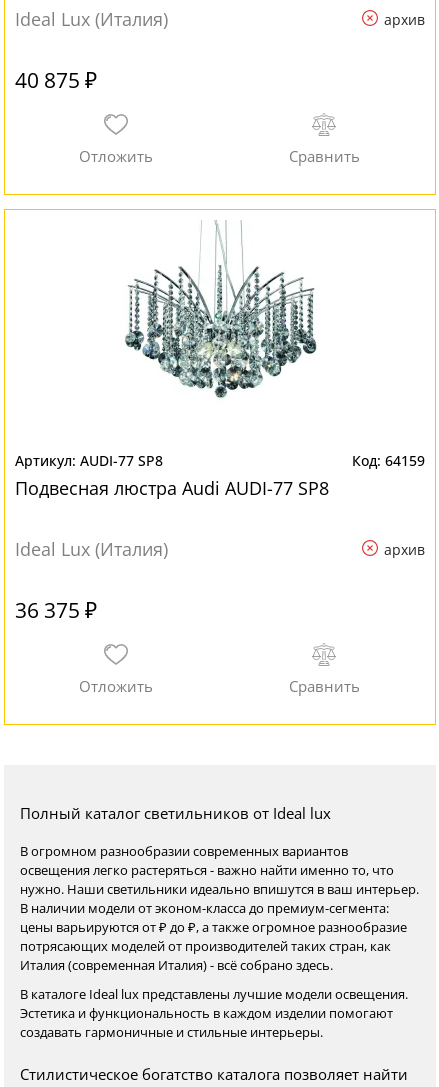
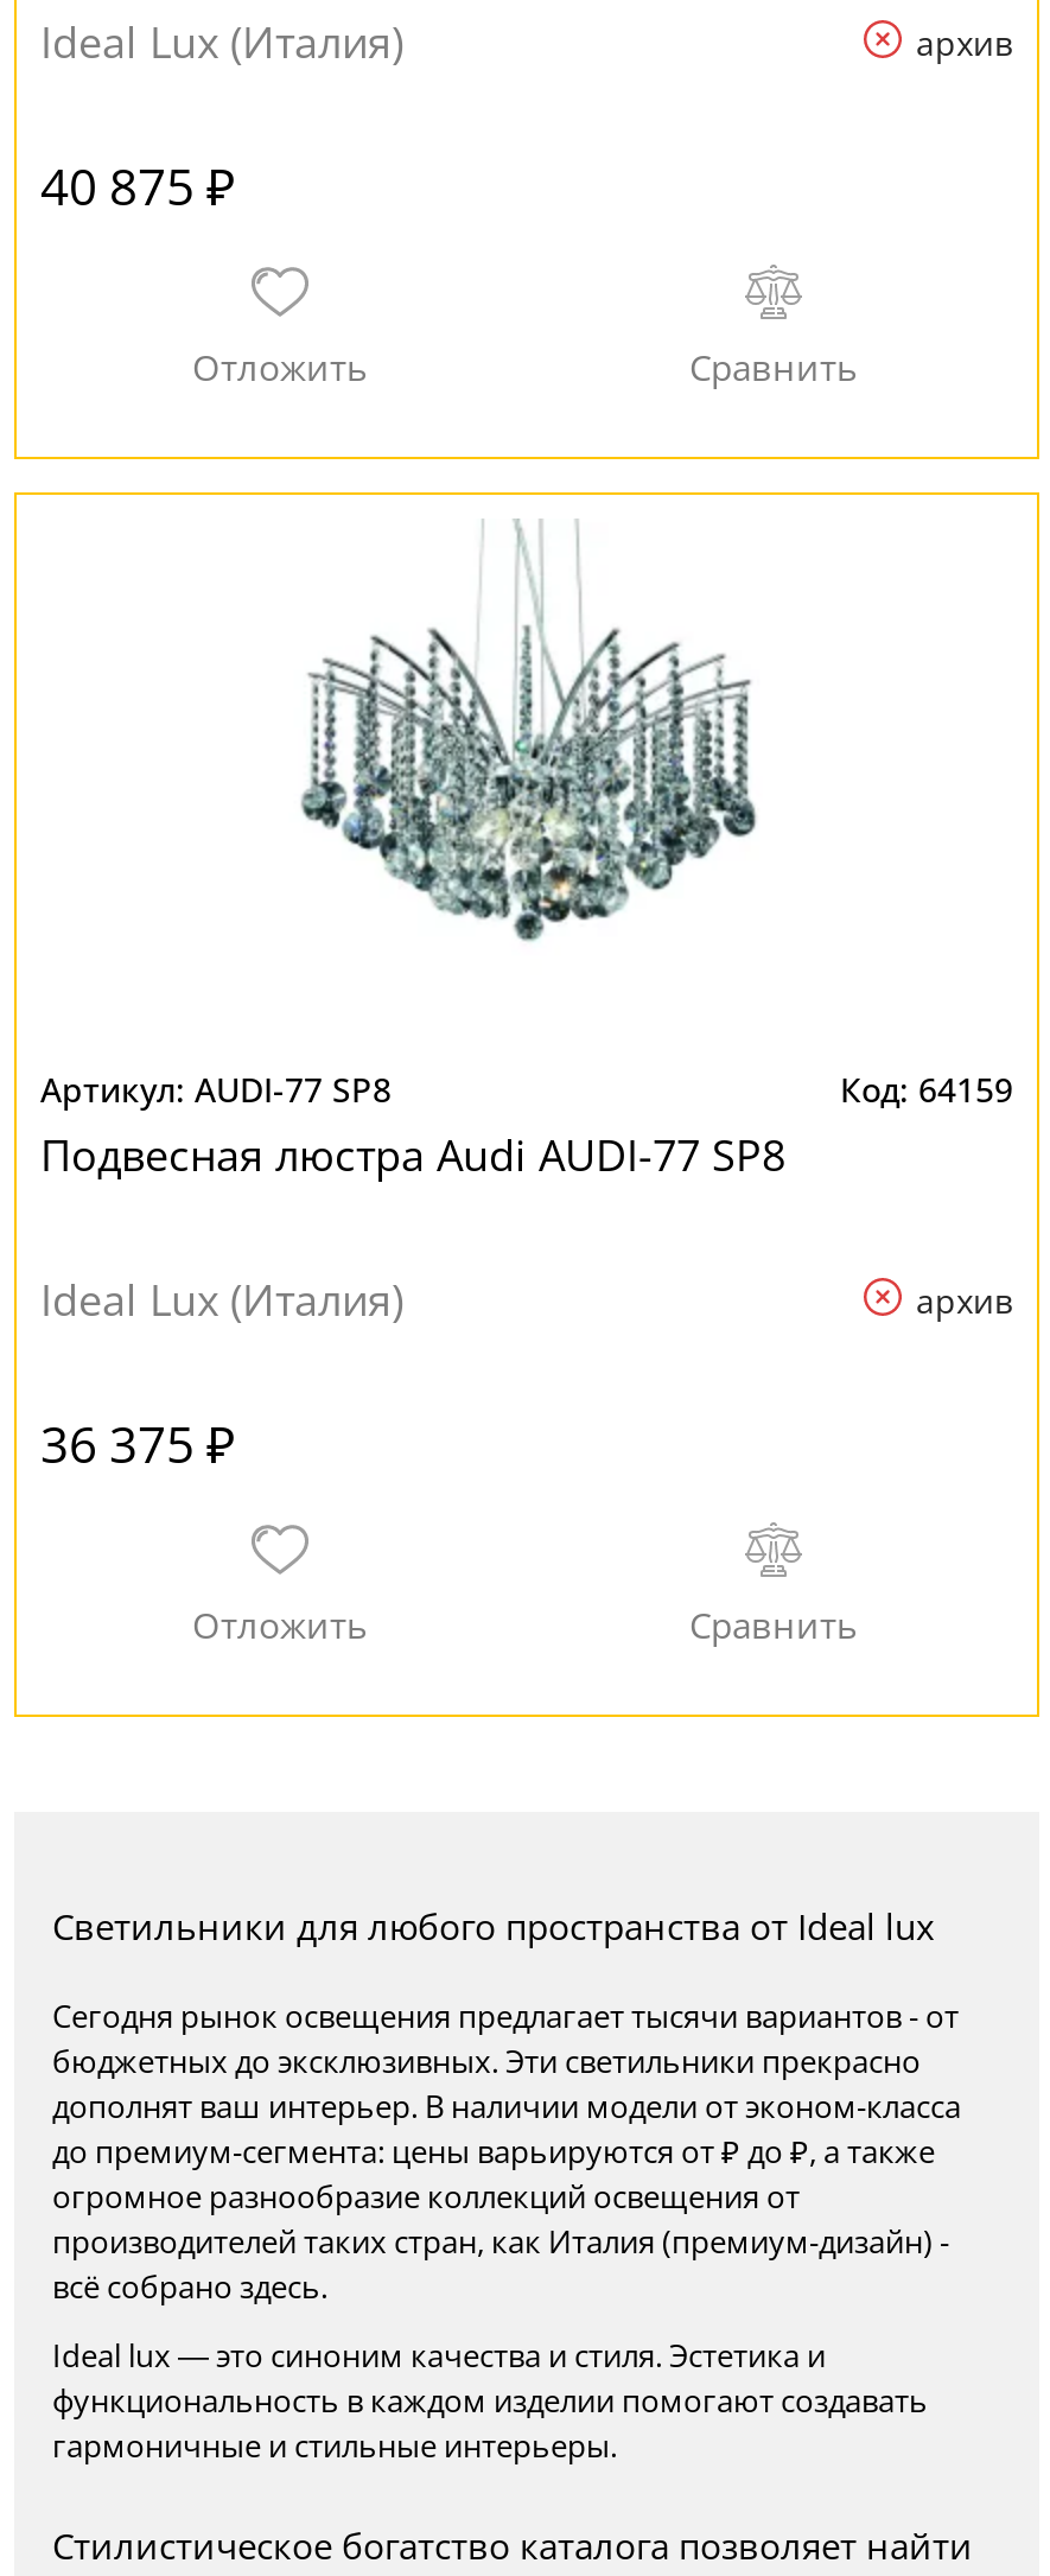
[20,803,331,823] Полный каталог светильников от Ideal lux -> [52,1902,935,1950] Светильники для любого пространства от Ideal lux
[20,842,419,974] В огромном разнообразии современных вариантов | освещения легко растеряться - важно найти именно то, что | нужно. Наши светильники идеально впишутся в ваш интерьер. | В наличии модели от эконом-класса до премиум-сегмента: | цены варьируются от ₽ до ₽, а также огромное разнообразие | потрясающих моделей от производителей таких стран, как | Италия (современная Италия) - всё собрано здесь. -> [52,1995,961,2308] Сегодня рынок освещения предлагает тысячи вариантов - от | бюджетных до эксклюзивных. Эти светильники прекрасно | дополнят ваш интерьер. В наличии модели от эконом-класса | до премиум-сегмента: цены варьируются от ₽ до ₽, а также | огромное разнообразие коллекций освещения от | производителей таких стран, как Италия (премиум-дизайн) - | всё собрано здесь.
[20,985,408,1041] В каталоге Ideal lux представлены лучшие модели освещения. | Эстетика и функциональность в каждом изделии помогают | создавать гармоничные и стильные интерьеры. -> [52,2334,928,2467] Ideal lux — это синоним качества и стиля. Эстетика и | функциональность в каждом изделии помогают создавать | гармоничные и стильные интерьеры.

